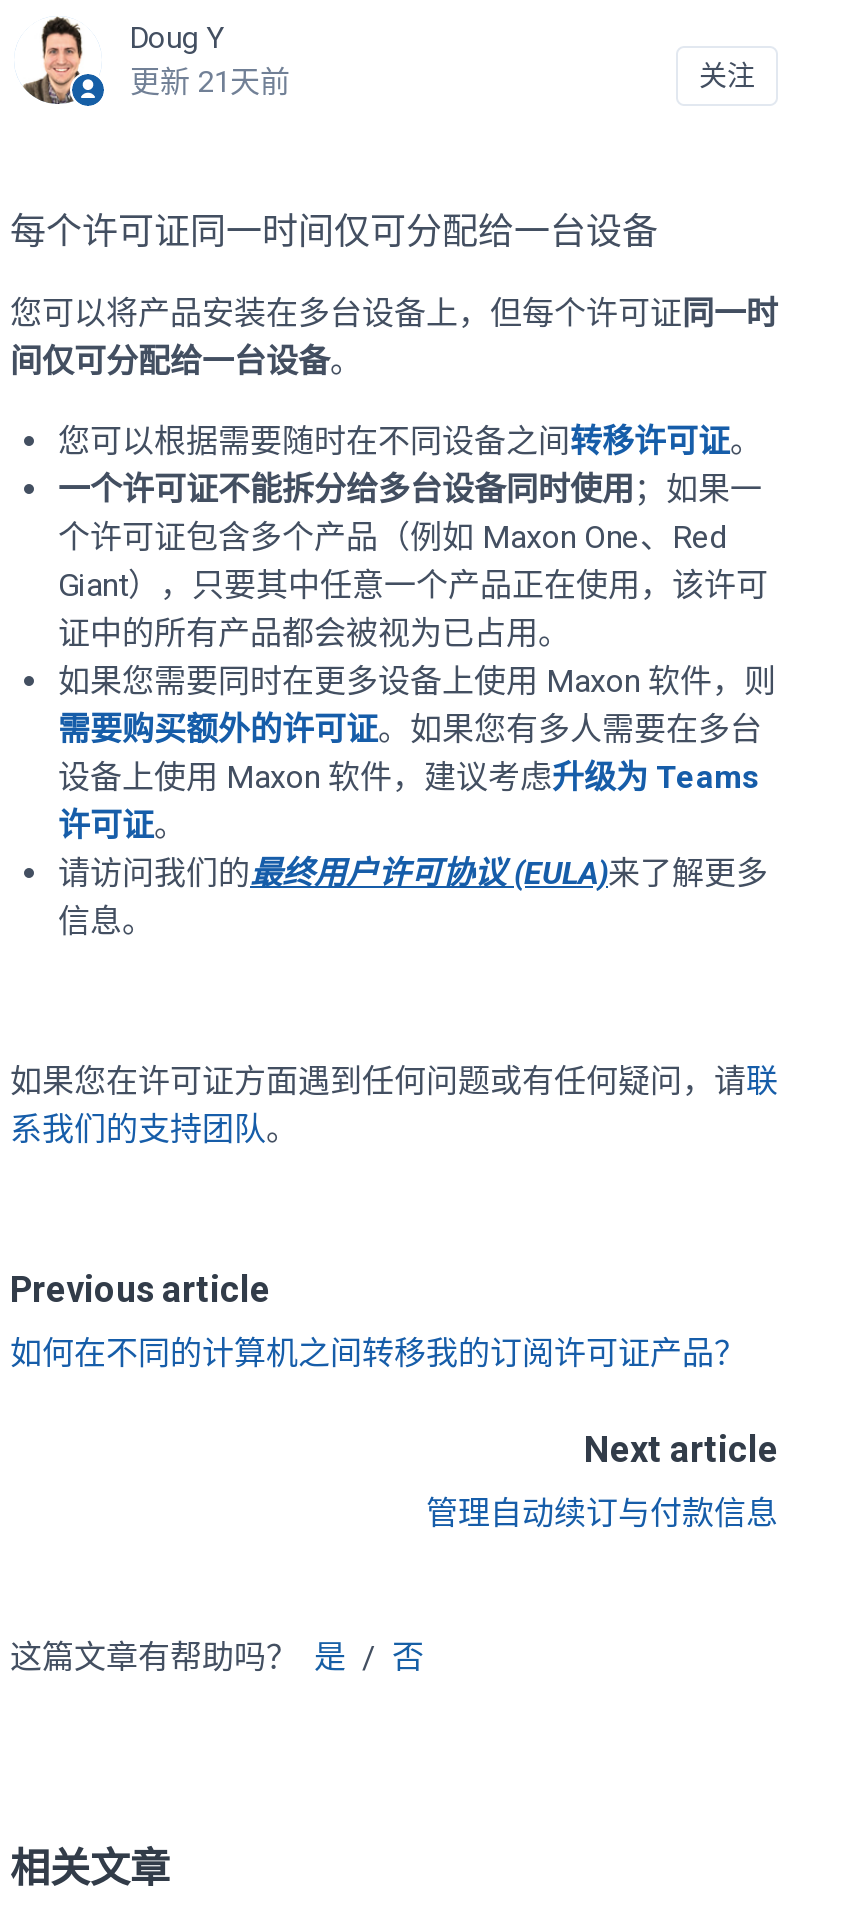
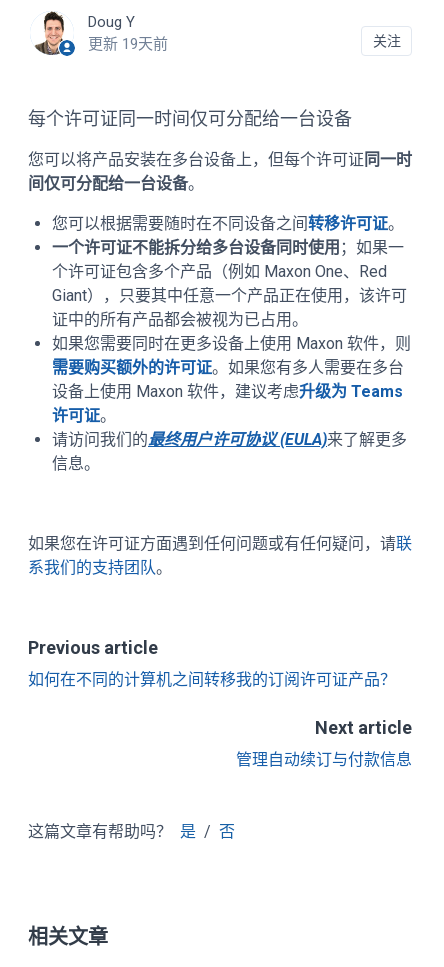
[130,64,290,100] 更新21天前 -> [88,35,168,53] 更新19天前

